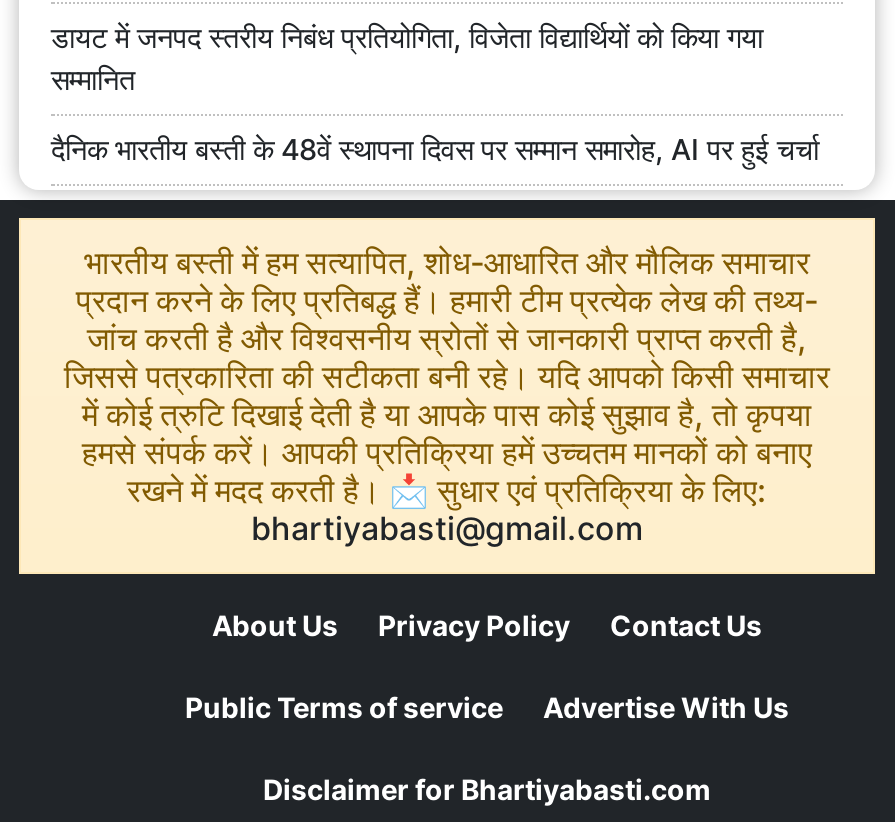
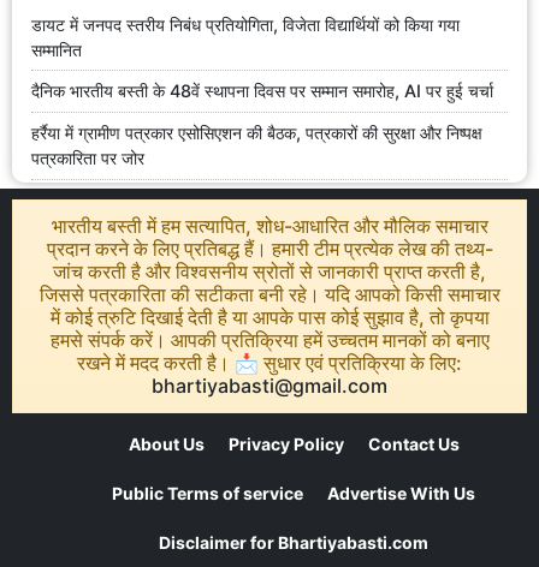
none -> [31,123,482,168] हर्रैया में ग्रामीण पत्रकार एसोसिएशन की बैठक, पत्रकारों की सुरक्षा और निष्पक्ष | पत्रकारिता पर जोर

